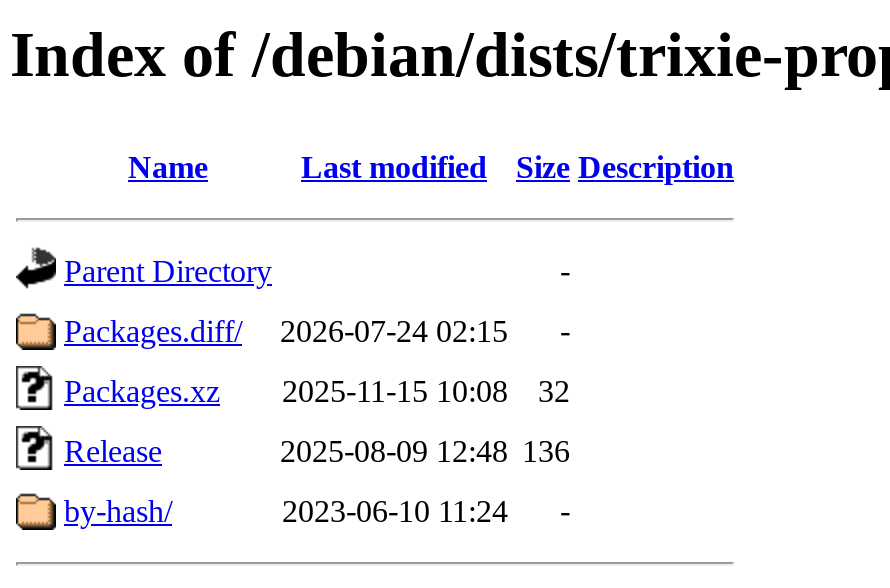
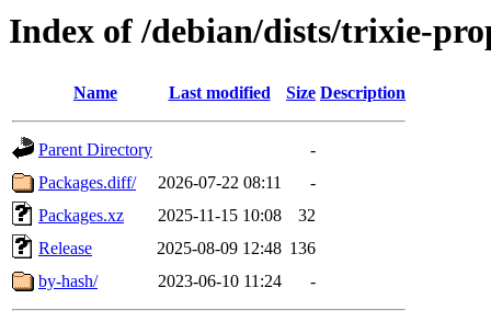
[280,314,508,348] 2026-07-24 02:15 -> [158,173,282,192] 2026-07-22 08:11

